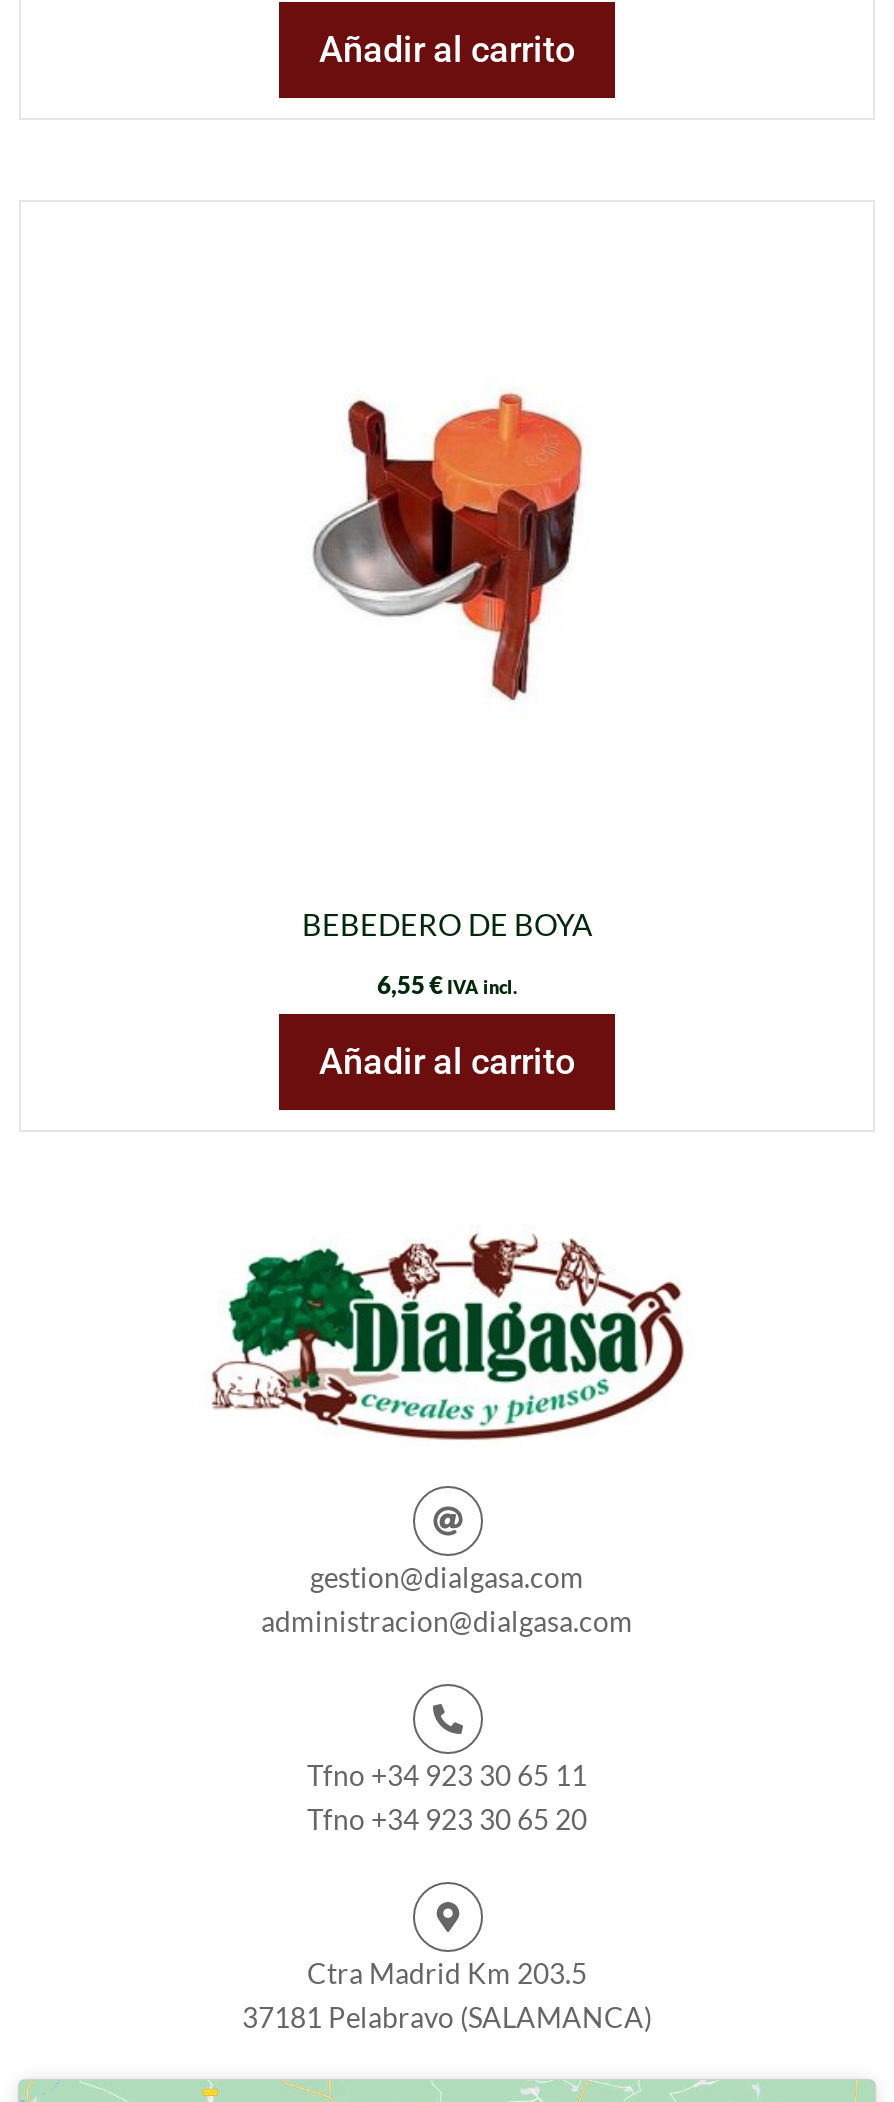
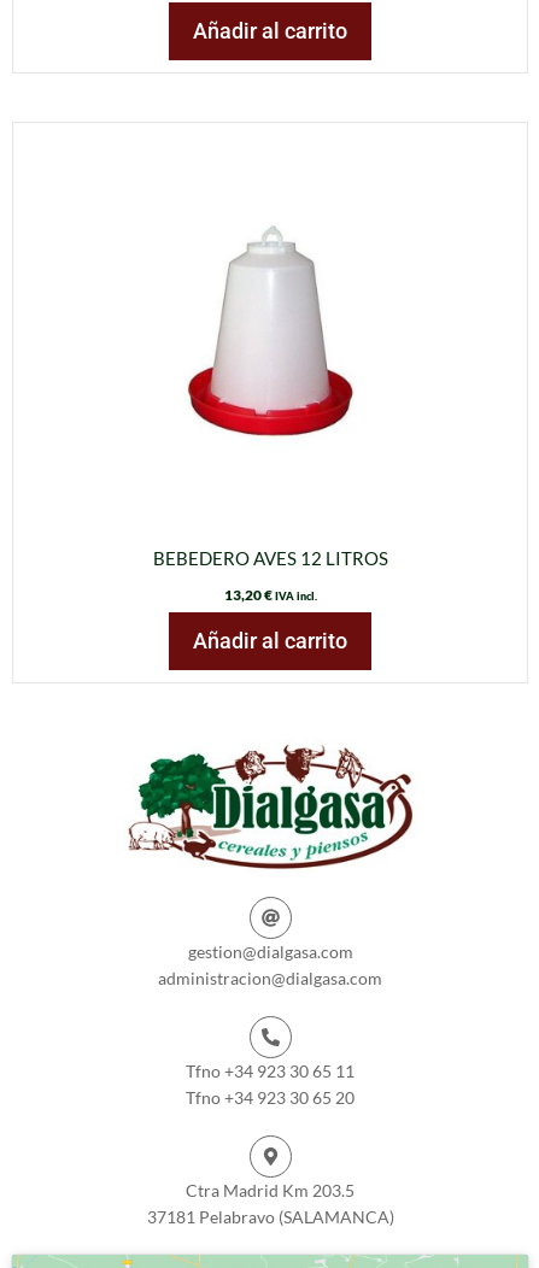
[311,376,585,722] [image] -> [187,227,355,438] [image]
[302,905,592,941] BEBEDERO DE BOYA -> [153,547,388,568] BEBEDERO AVES 12 LITROS
[377,969,517,999] 6,55€ IVA incl. -> [224,585,317,603] 13,20€ IVA incl.

